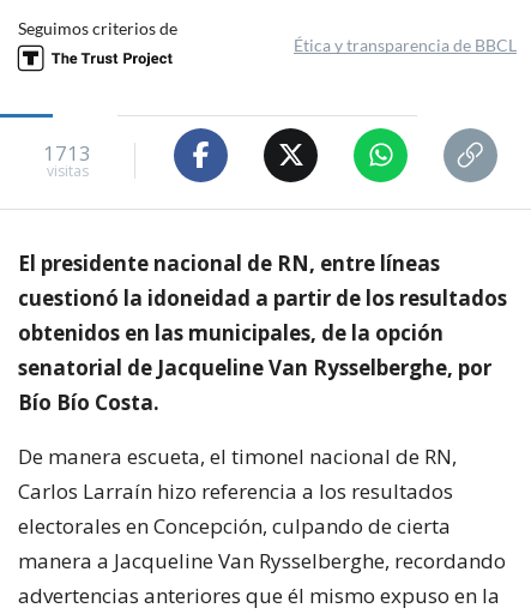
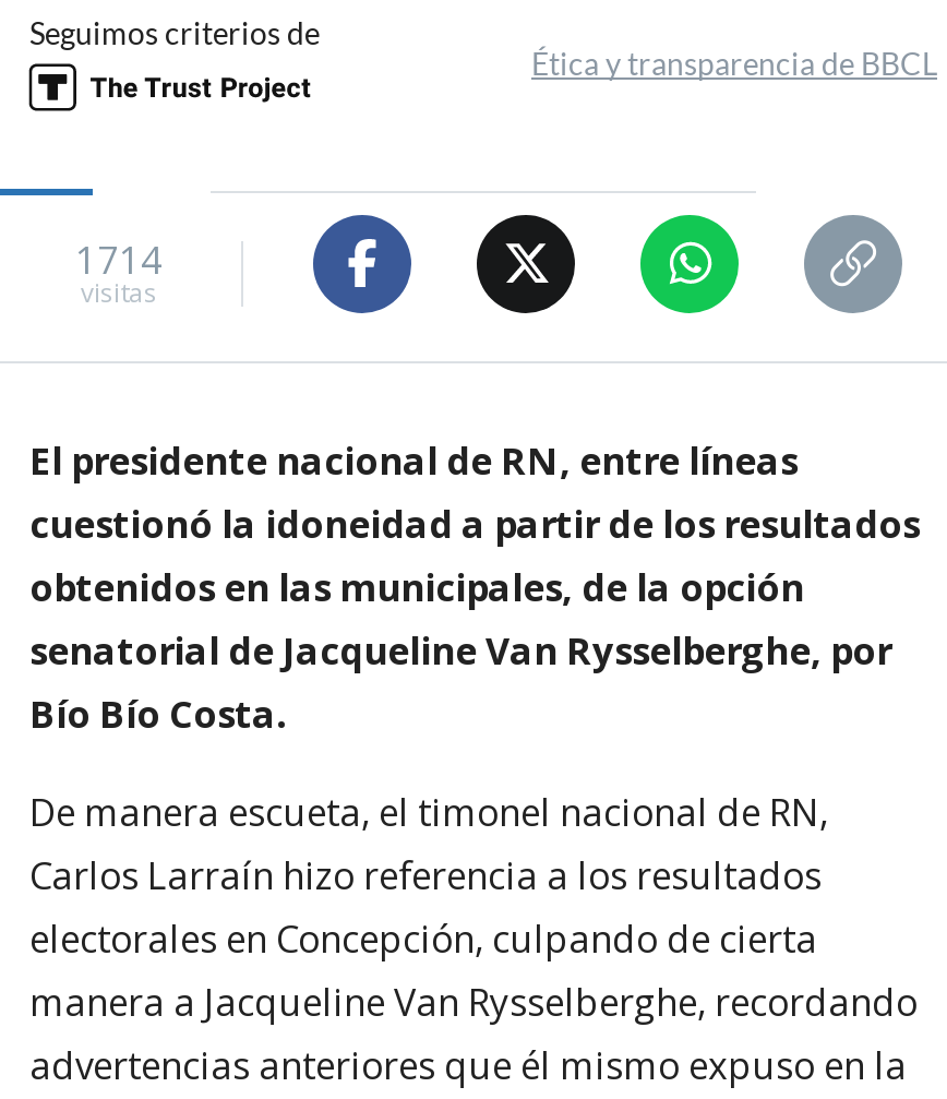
[43,139,91,167] 1713 -> [75,235,163,285] 1714

